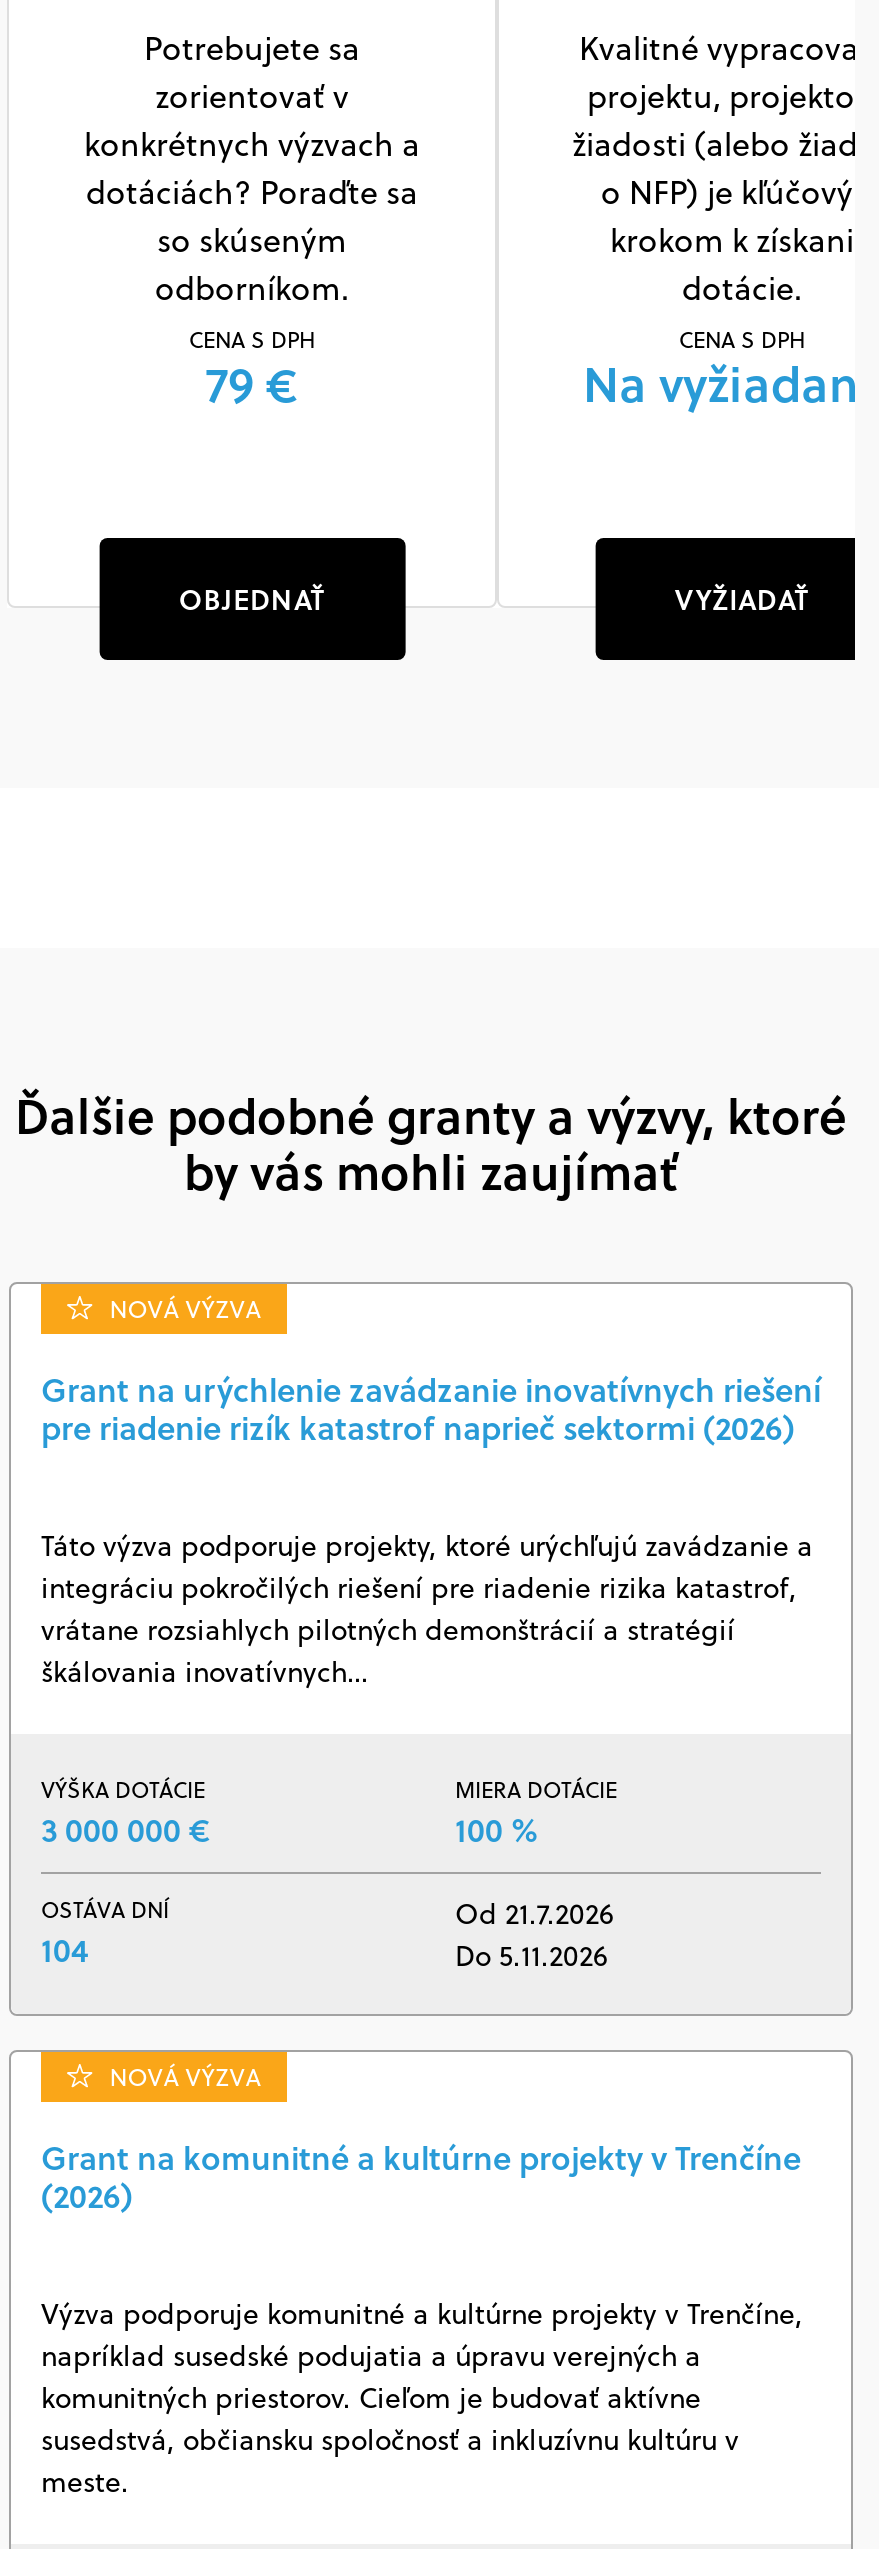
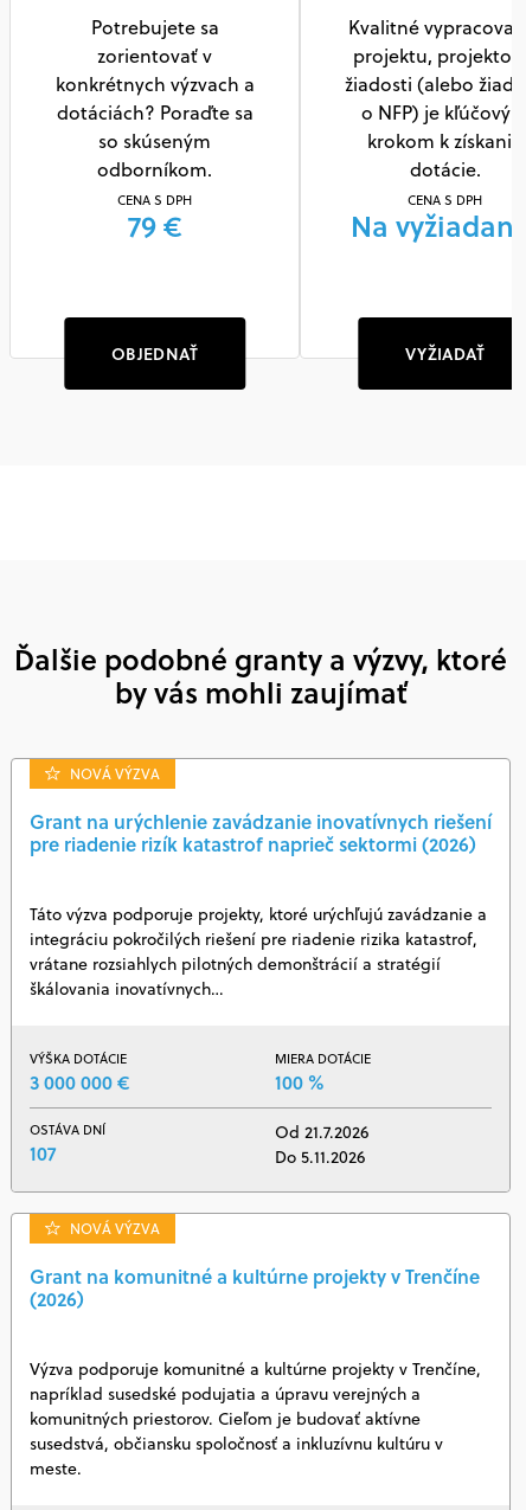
[41,1926,89,1972] 104 -> [30,1139,56,1167] 107

